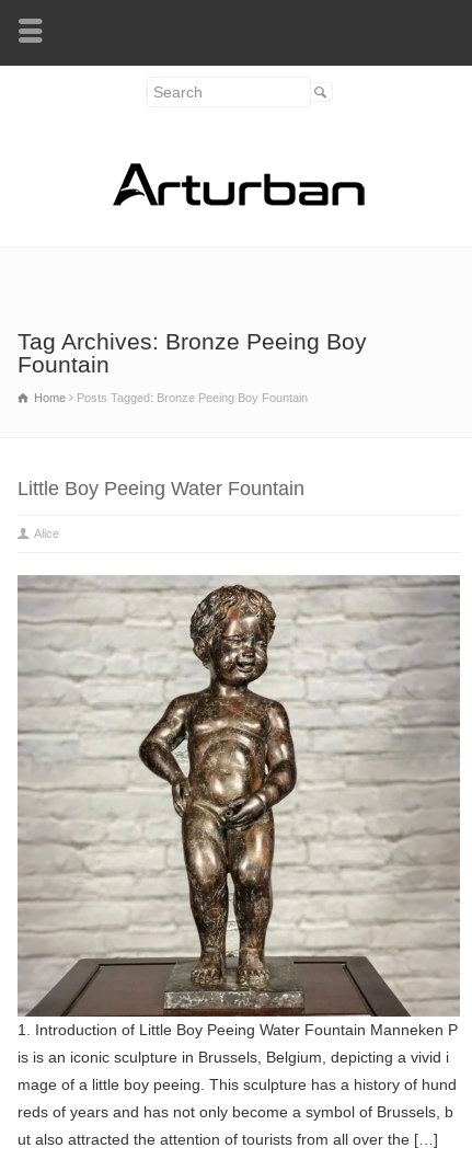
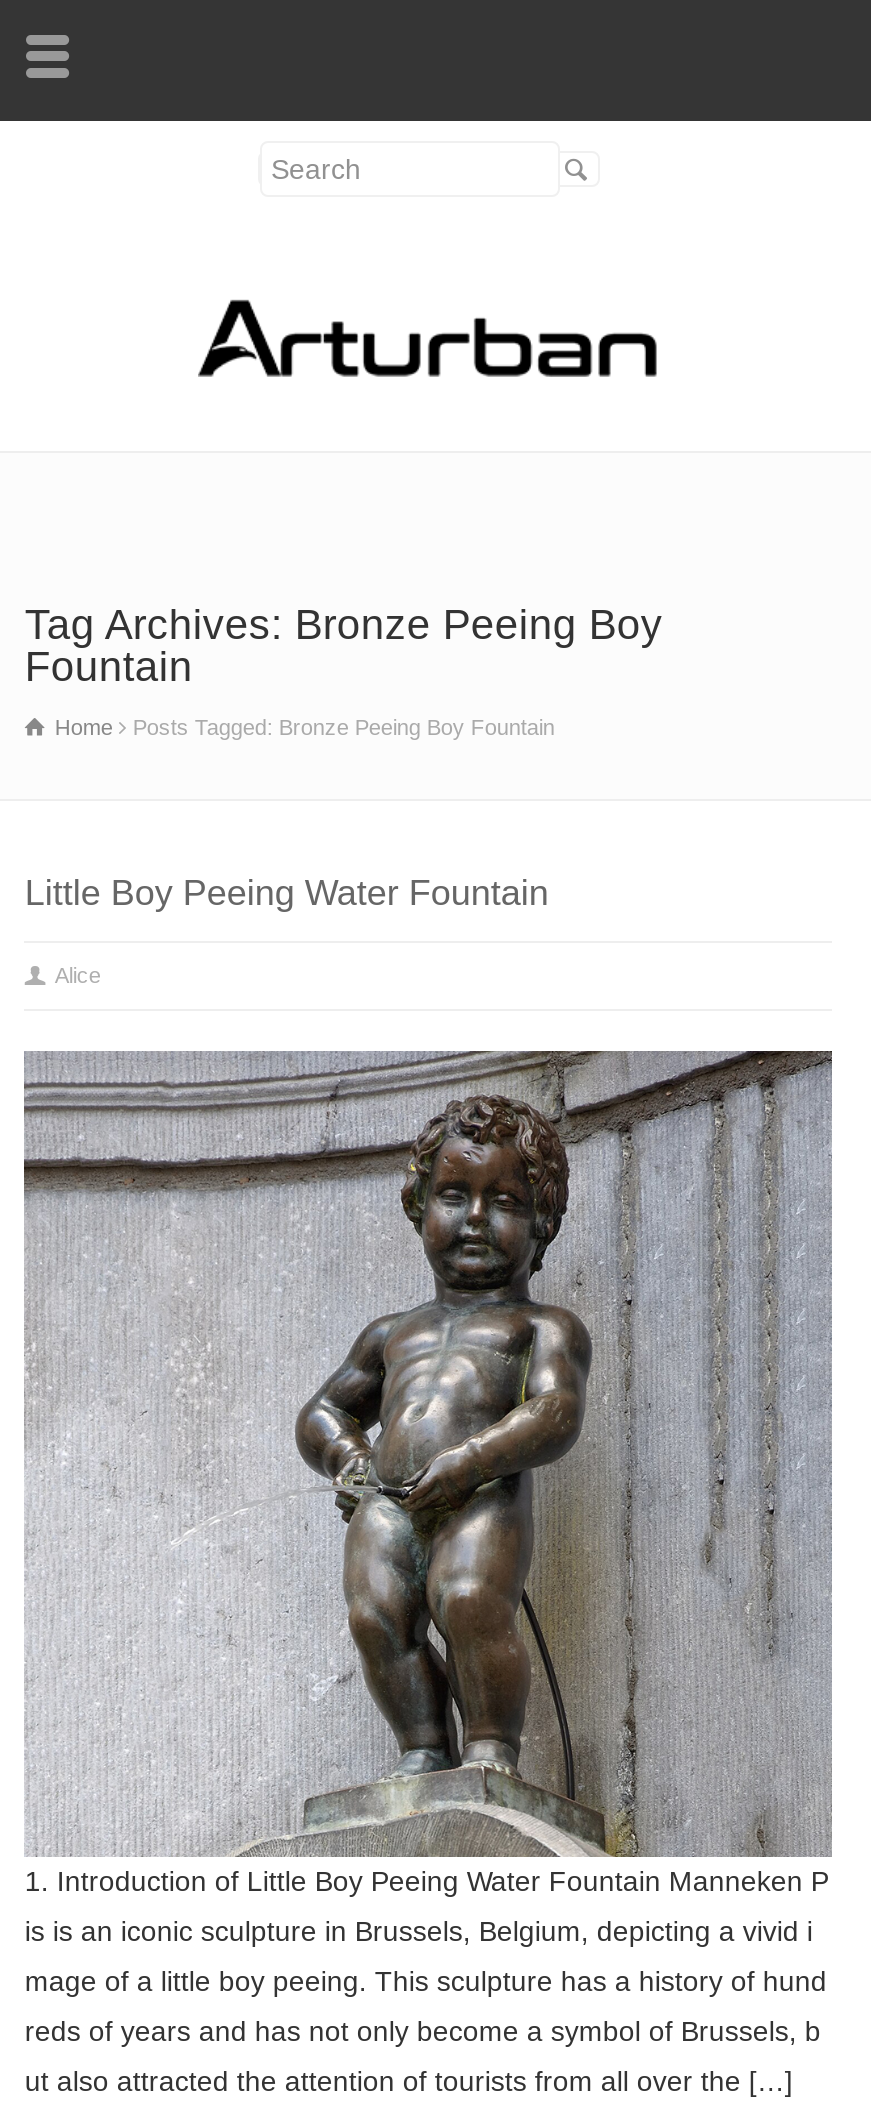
[18,576,460,1018] [image] -> [24,1051,832,1859] [image]

